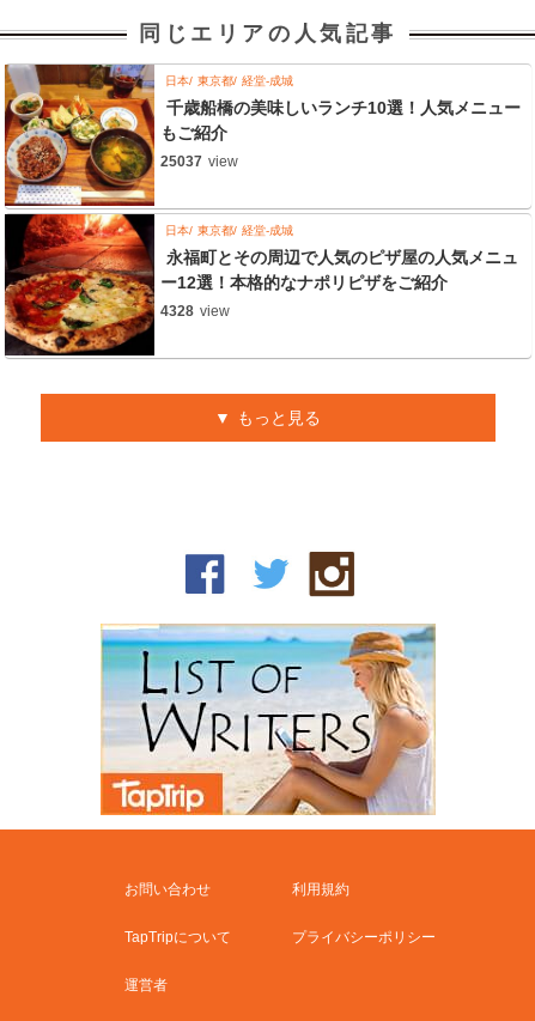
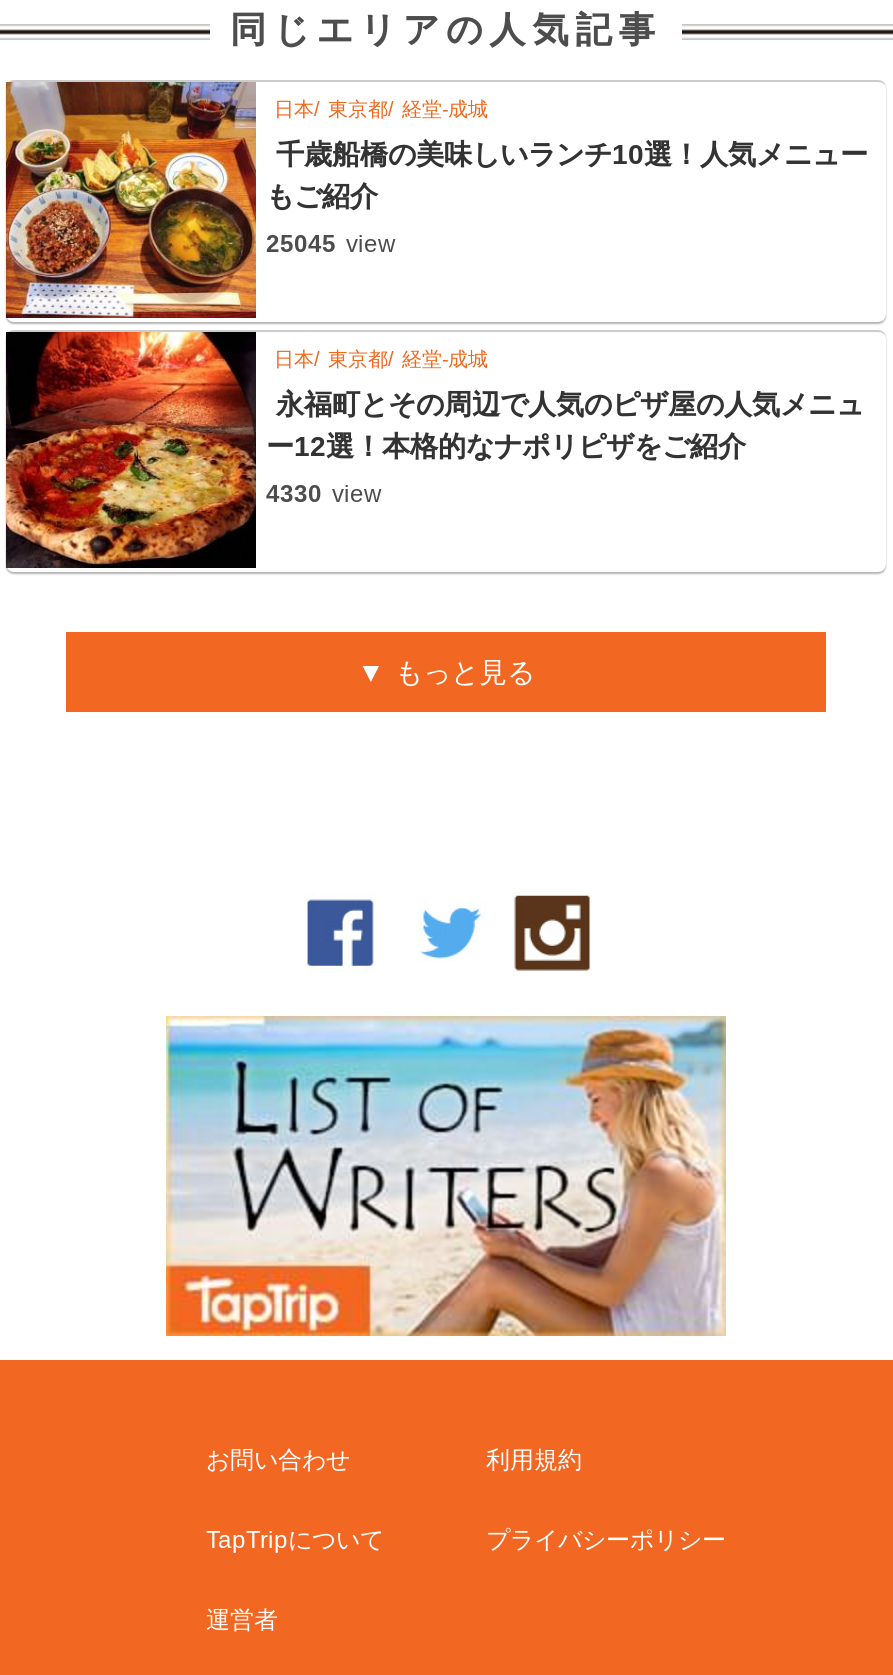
[160,153,238,170] 25037 view -> [266,230,396,258] 25045 view
[160,303,230,320] 4328 view -> [266,480,382,508] 4330 view

